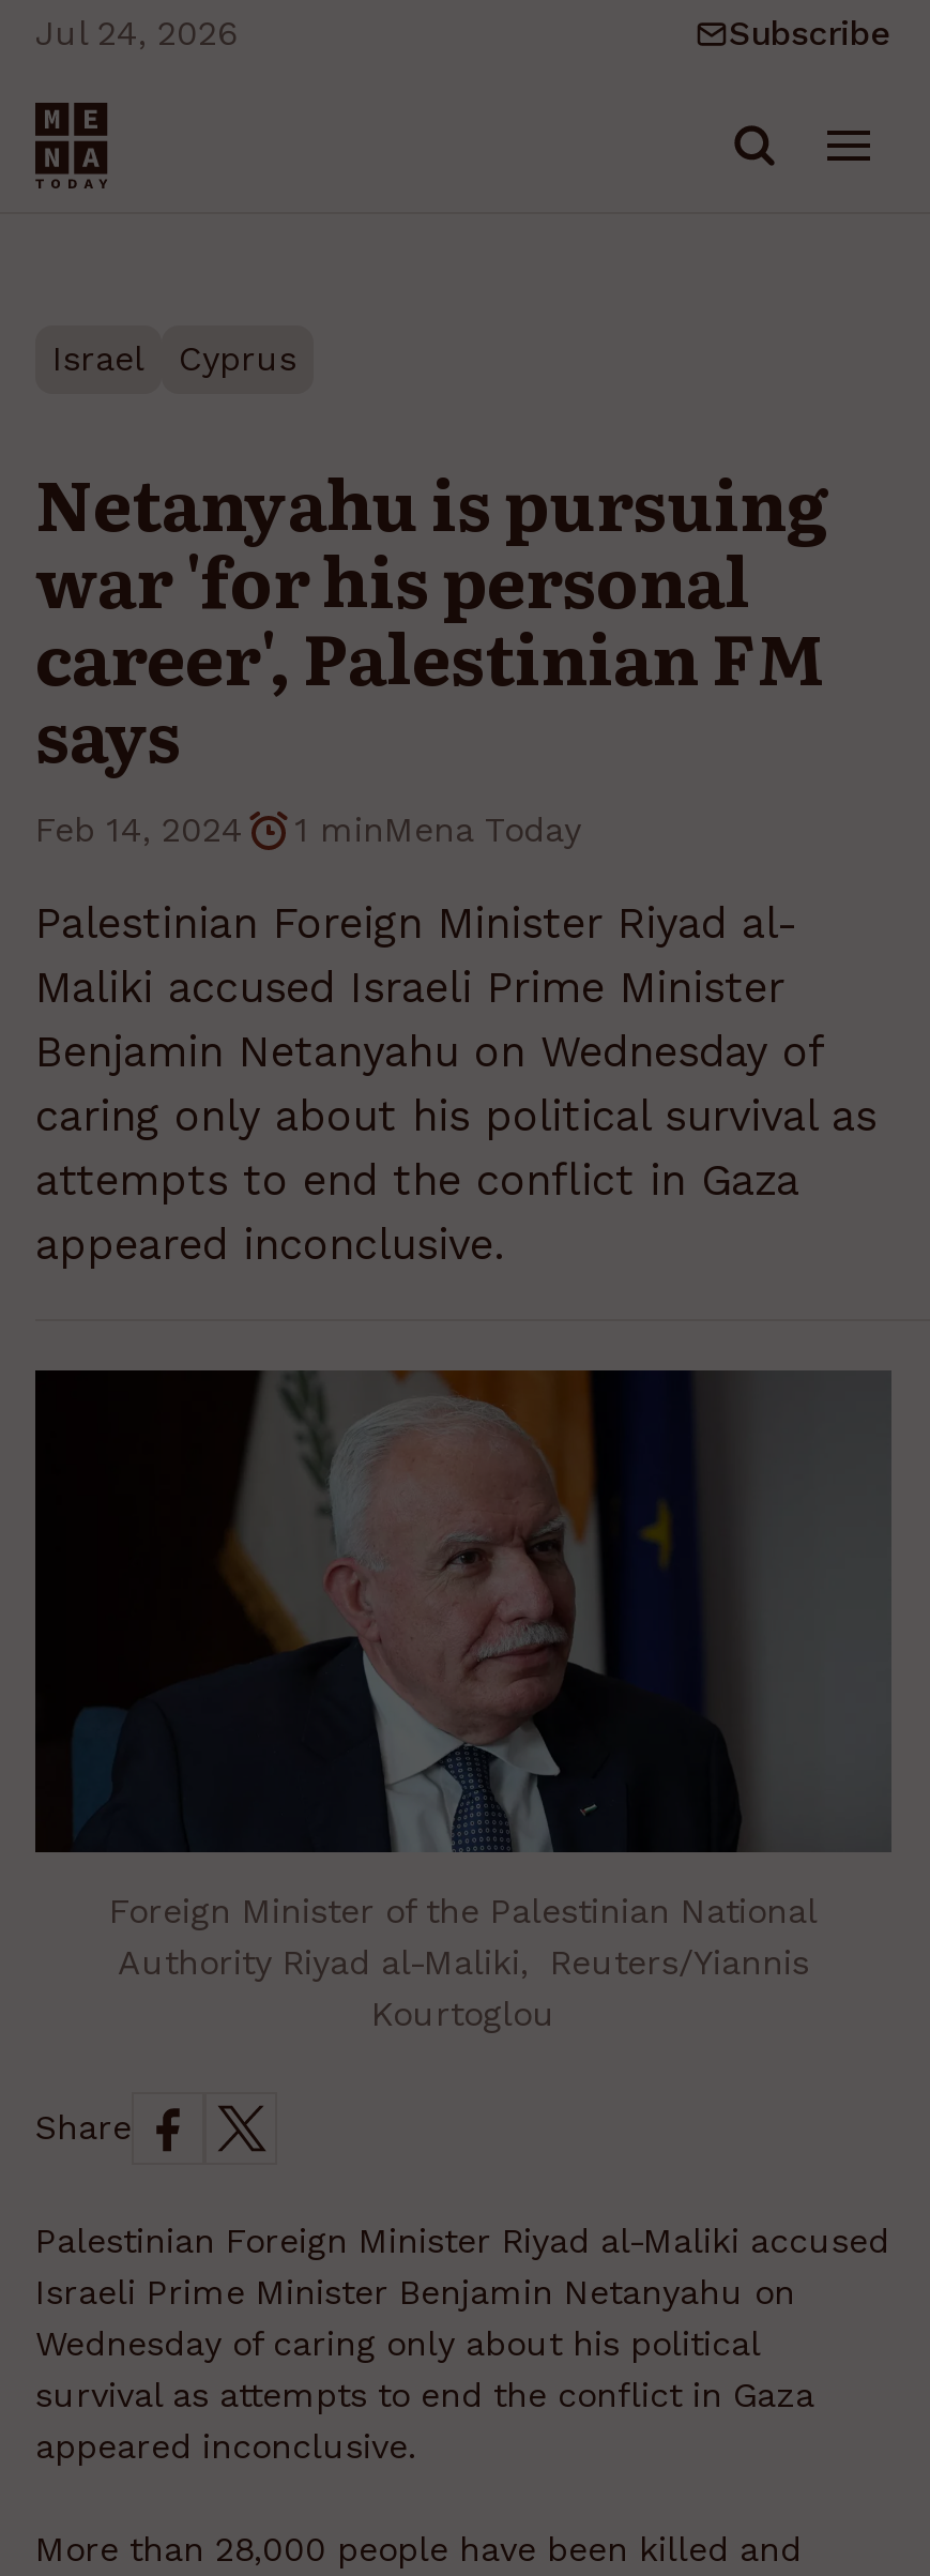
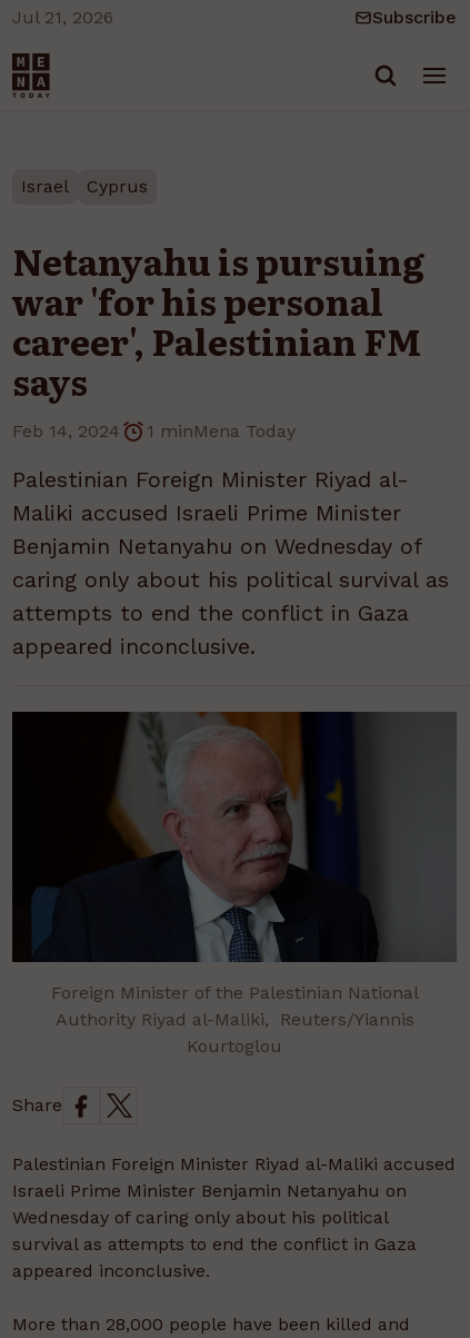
[35,13,237,54] Jul 24, 2026 -> [12,7,113,28] Jul 21, 2026

